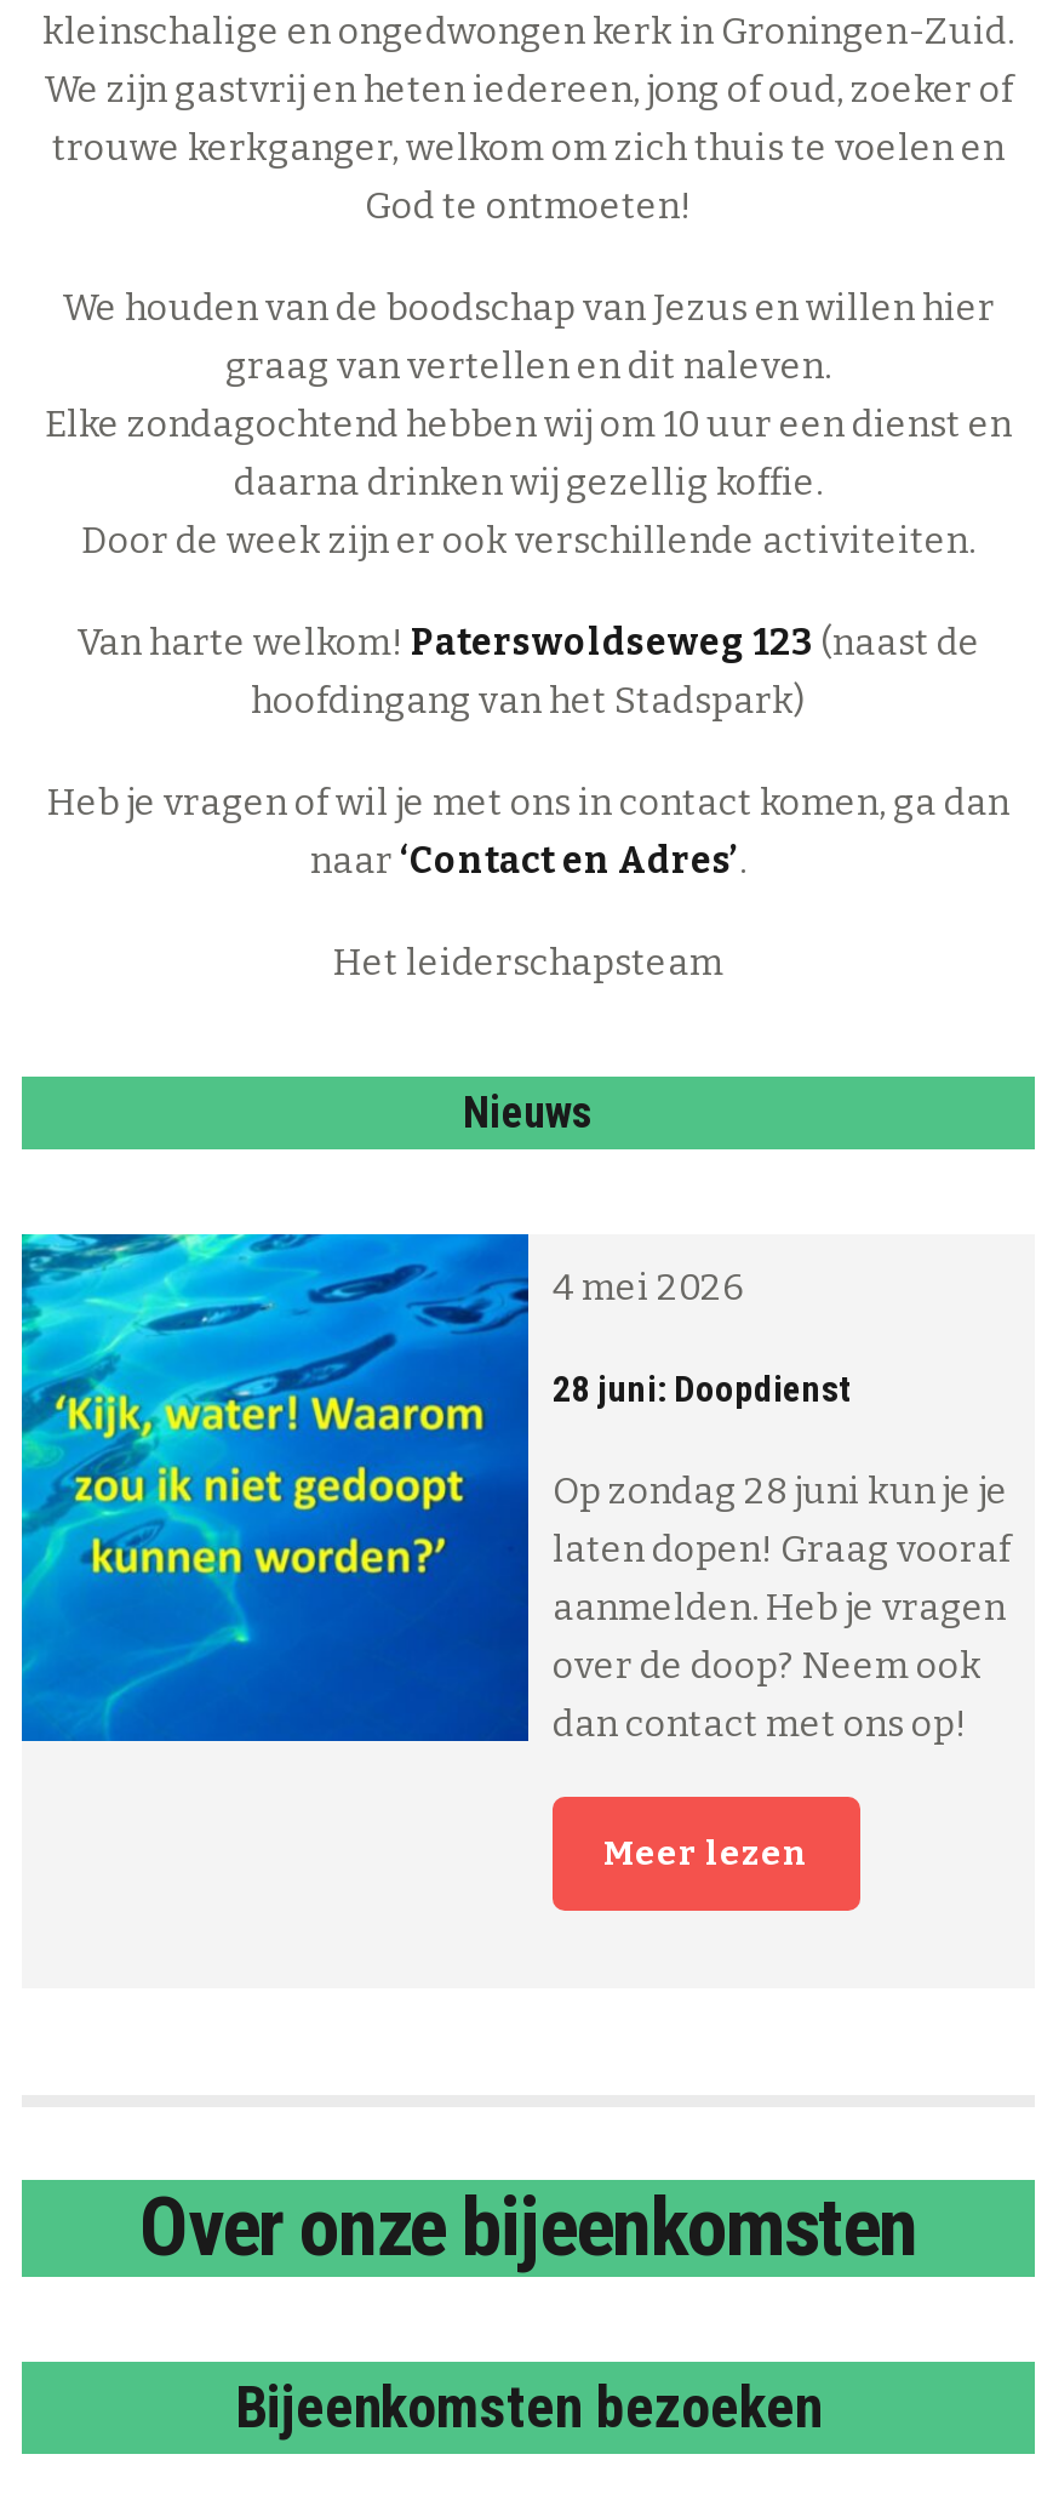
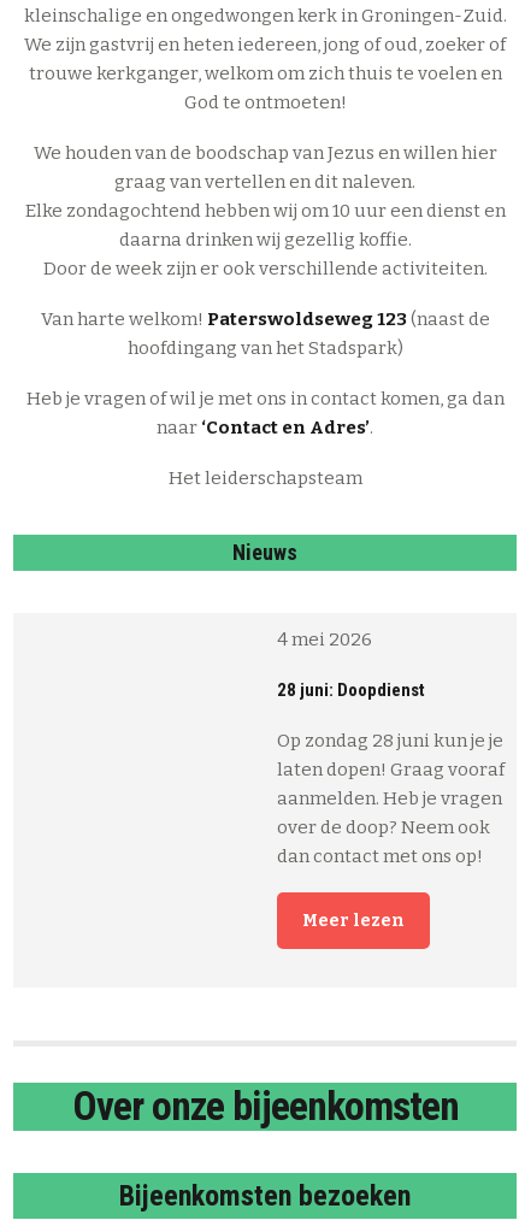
[19,1232,531,1743] [image] -> none

